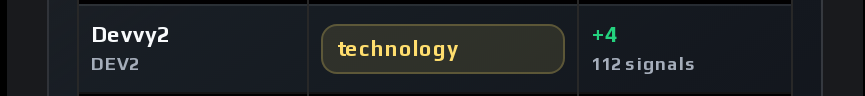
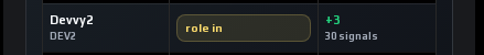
[591,22,697,74] +4 | 112 signals -> [325,13,378,42] +3 | 30 signals
[337,36,459,60] technology -> [185,21,223,34] role in

